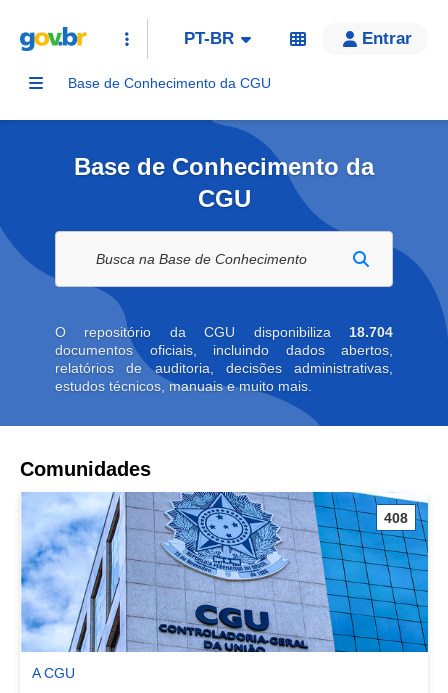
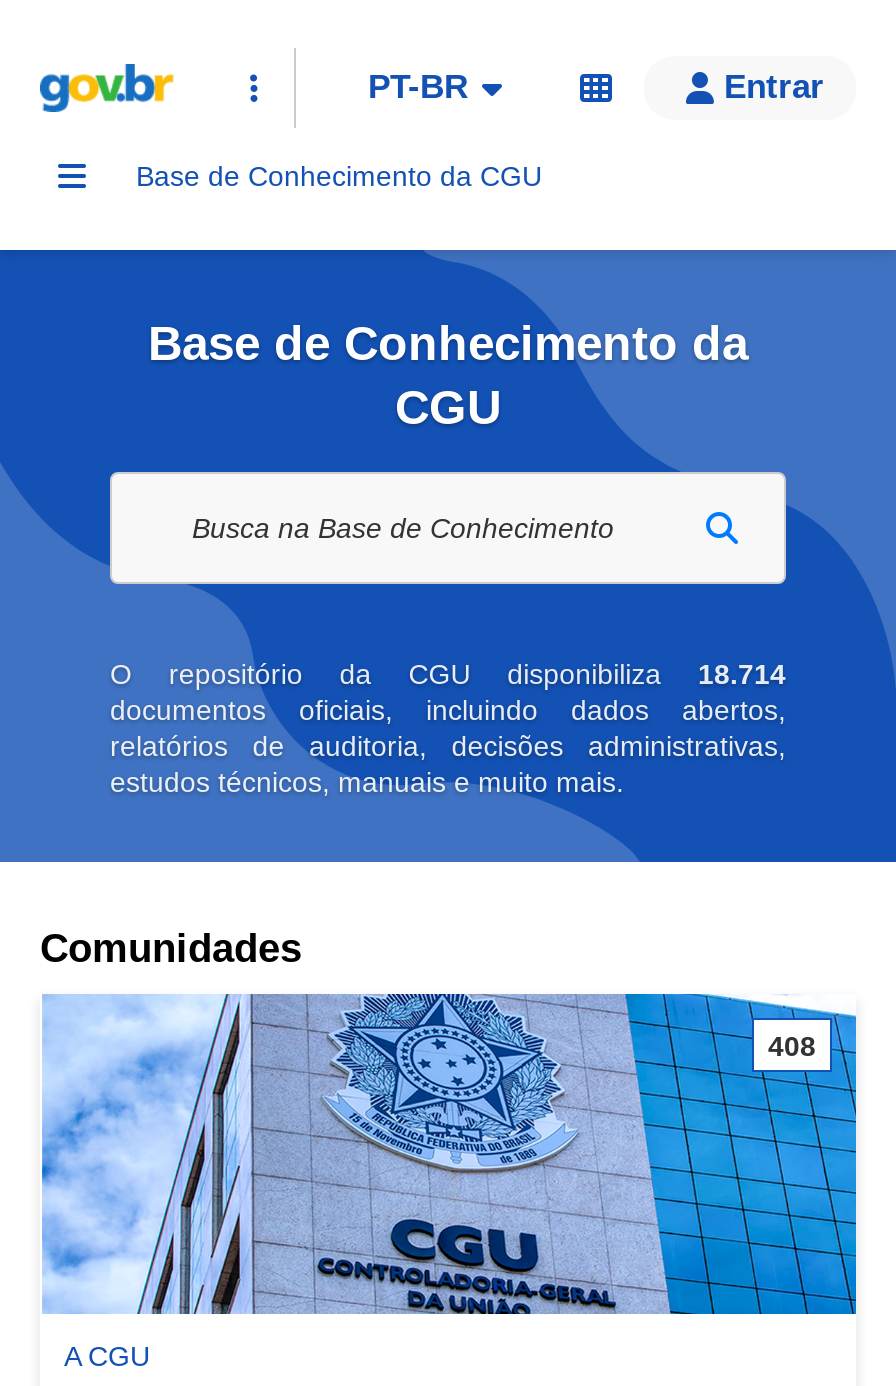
[55,324,393,340] O repositório da CGU disponibiliza 18.704 -> [110,658,786,690] O repositório da CGU disponibiliza 18.714

